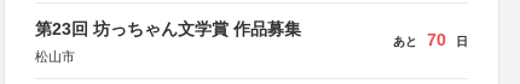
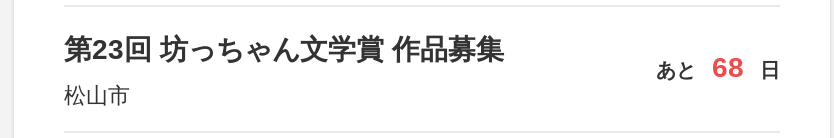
[393,30,468,49] あと 70 日 -> [656,51,780,83] あと 68 日

